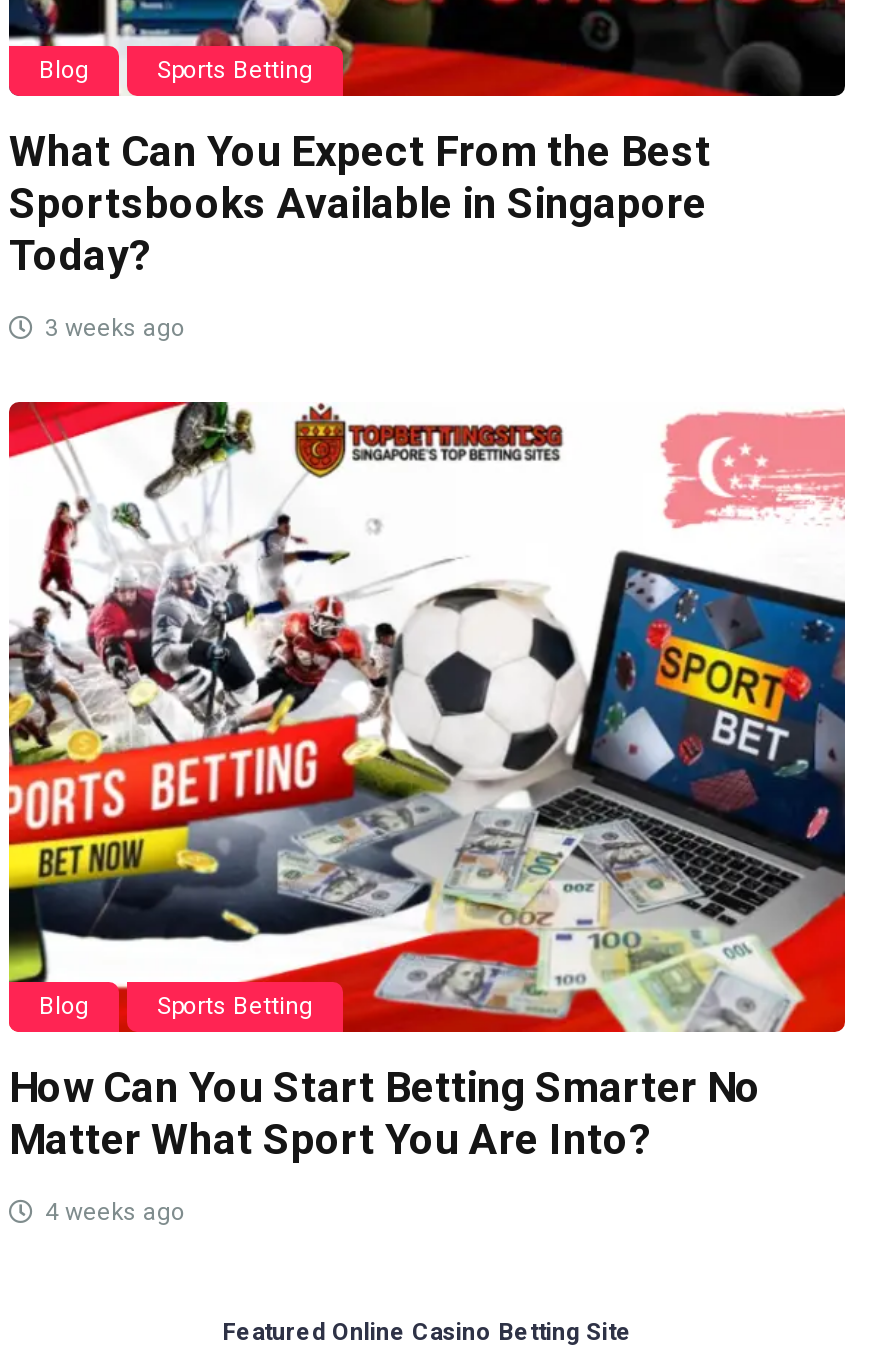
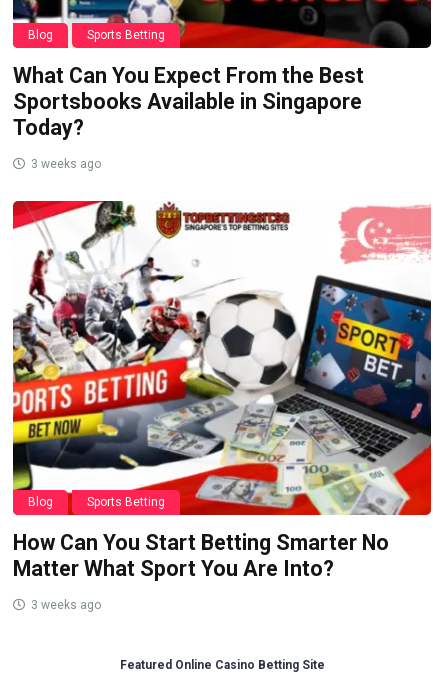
[39,1199,185,1227] 4 weeks ago -> [28,598,101,612] 3 weeks ago

